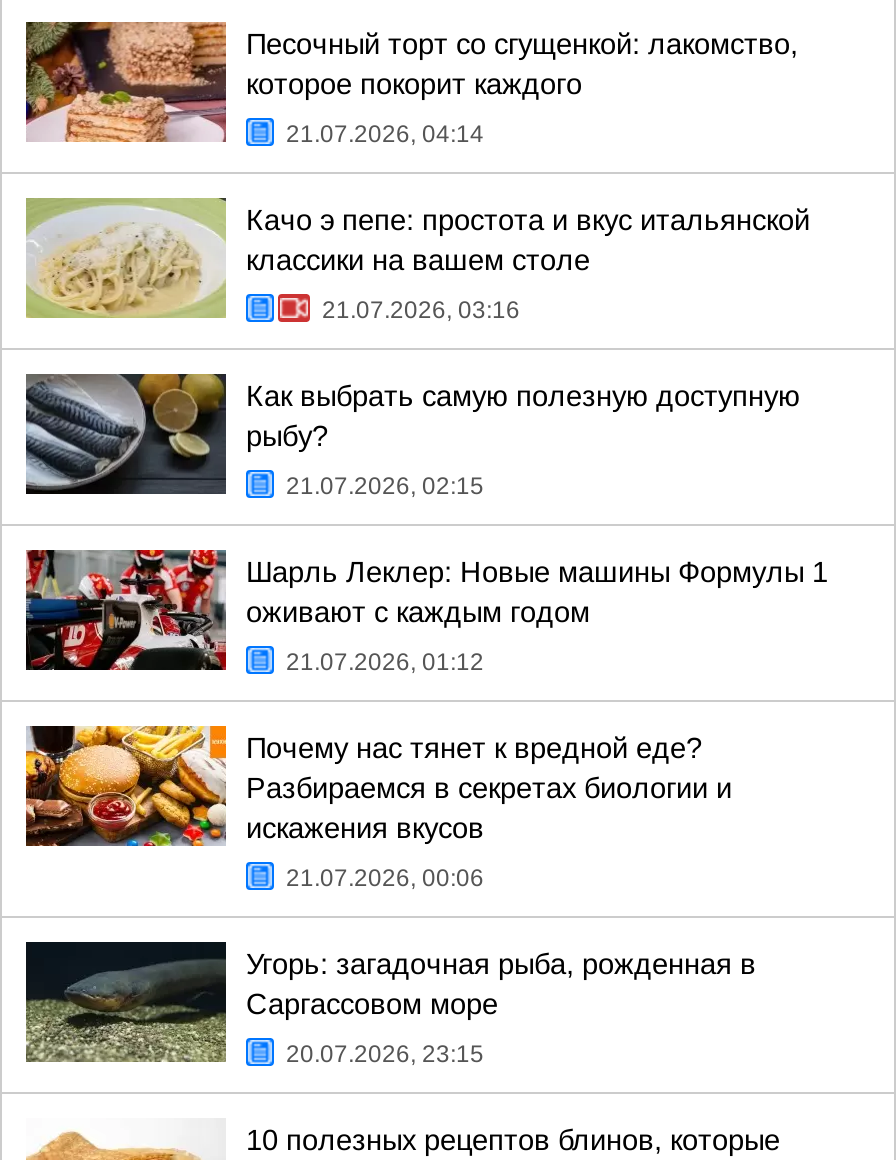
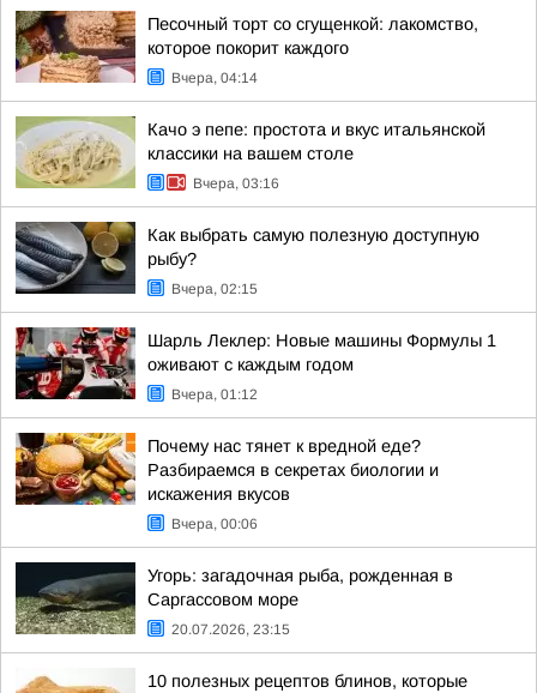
[286,120,484,148] 21.07.2026, 04:14 -> [171,70,258,86] Вчера, 04:14
[322,296,520,324] 21.07.2026, 03:16 -> [193,175,279,192] Вчера, 03:16
[286,472,484,500] 21.07.2026, 02:15 -> [171,281,258,297] Вчера, 02:15
[286,648,484,676] 21.07.2026, 01:12 -> [171,386,258,403] Вчера, 01:12
[286,864,484,892] 21.07.2026, 00:06 -> [171,516,258,532] Вчера, 00:06

